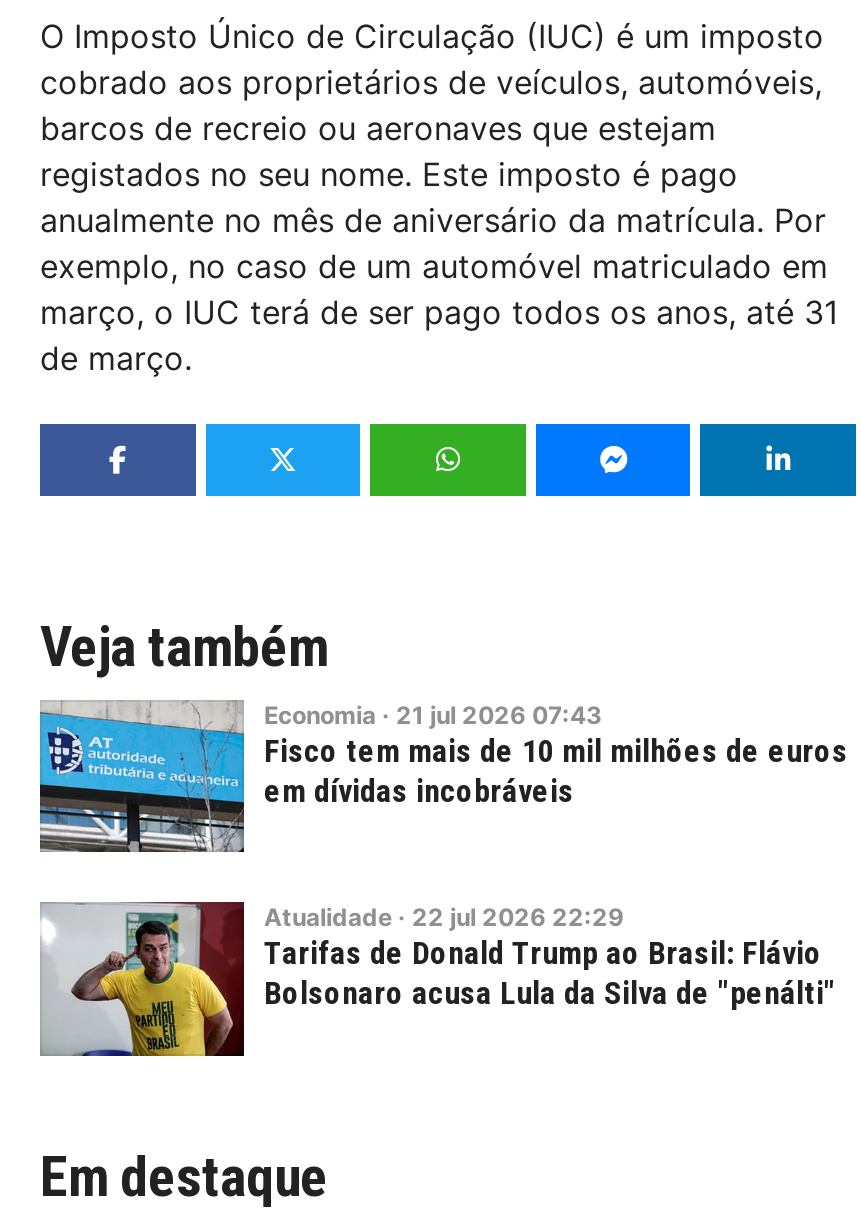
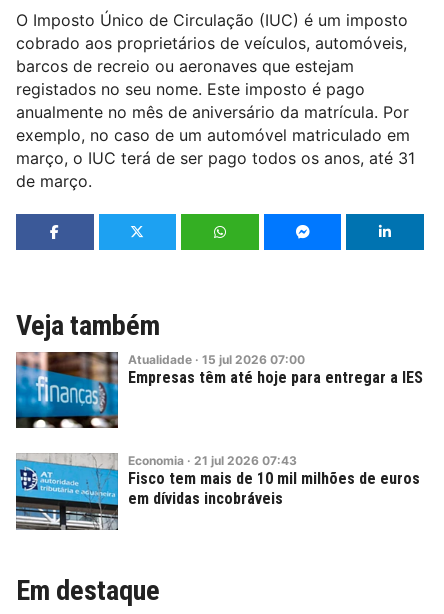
none -> [15,352,423,429] [image] | Atualidade · 15 jul 2026 07:00 | Empresas têm até hoje para entregar a IES
moved [36,698,848,856] -> [14,453,420,532]: [image] | Economia · 21 jul 2026 07:43 | Fisco tem mais de 10 mil milhões de euros | em dívidas incobráveis
[40,902,836,1058] [image] | Atualidade · 22 jul 2026 22:29 | Tarifas de Donald Trump ao Brasil: Flávio | Bolsonaro acusa Lula da Silva de "penálti" -> none

